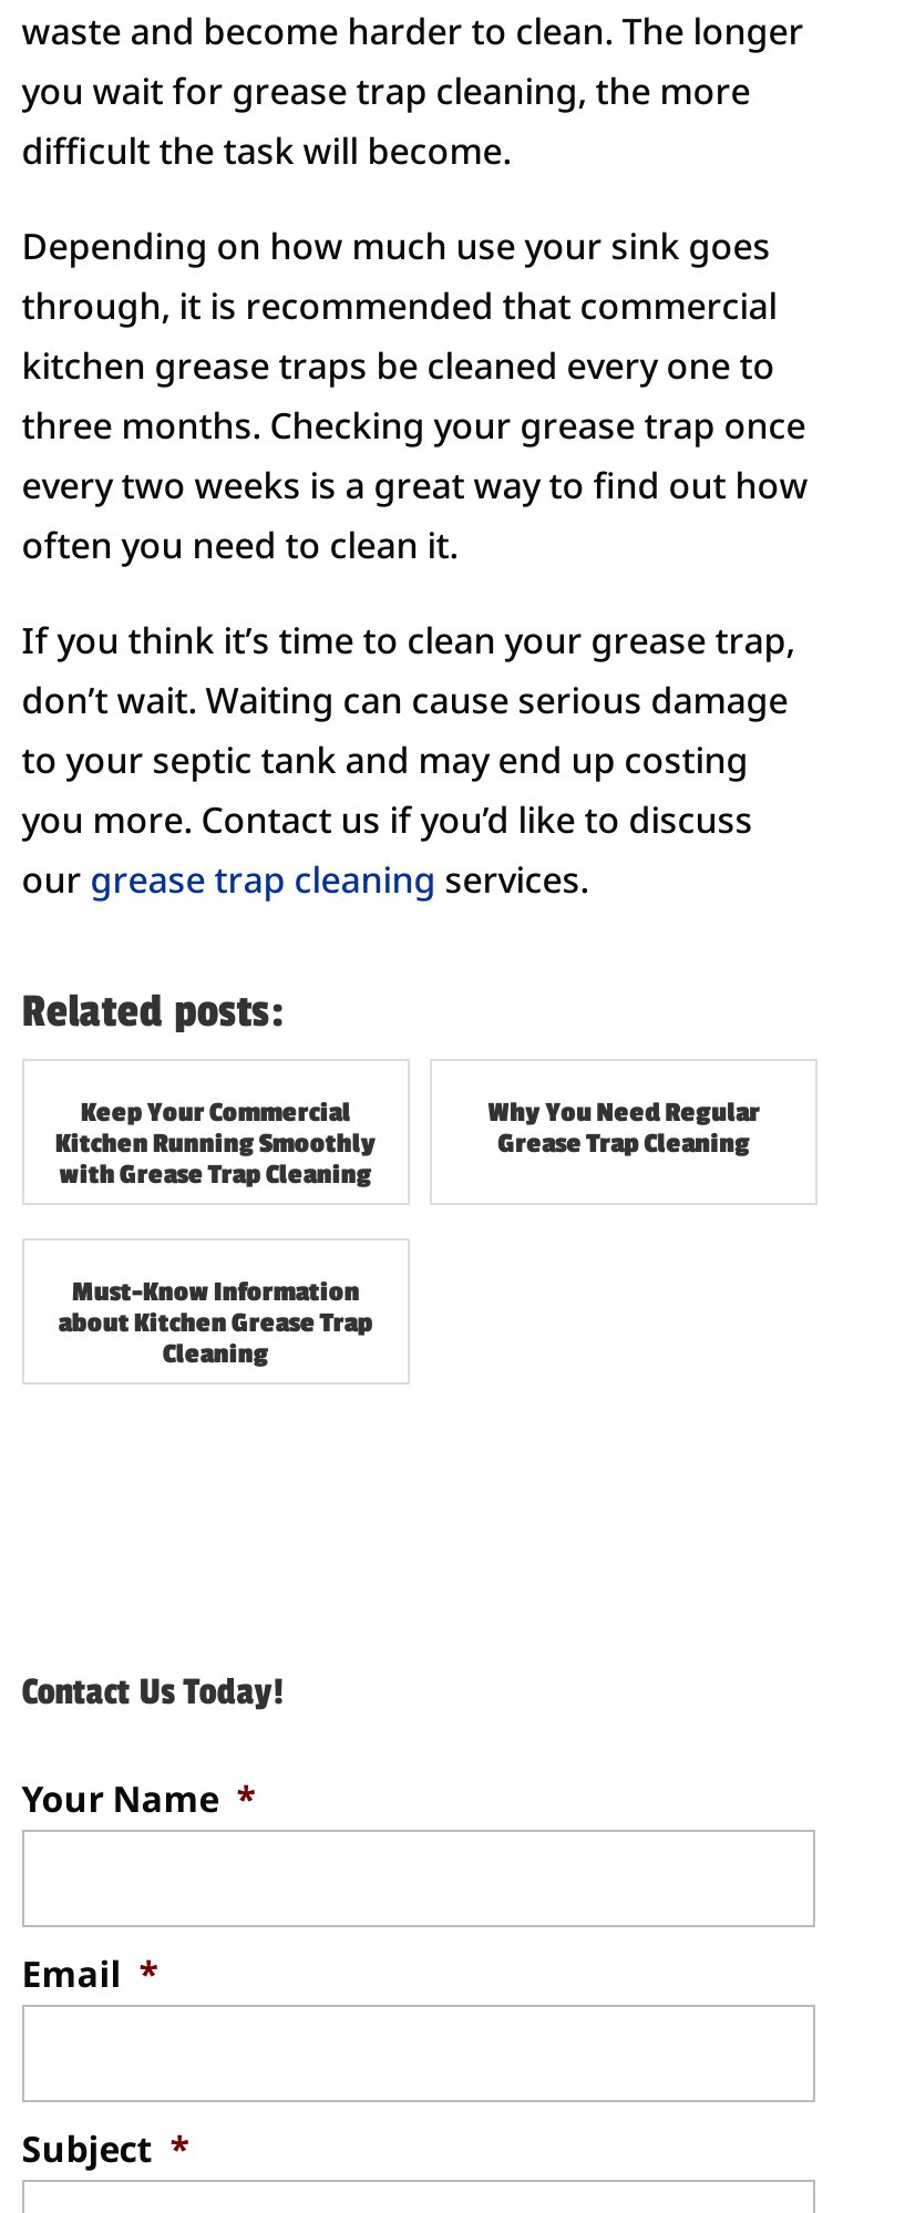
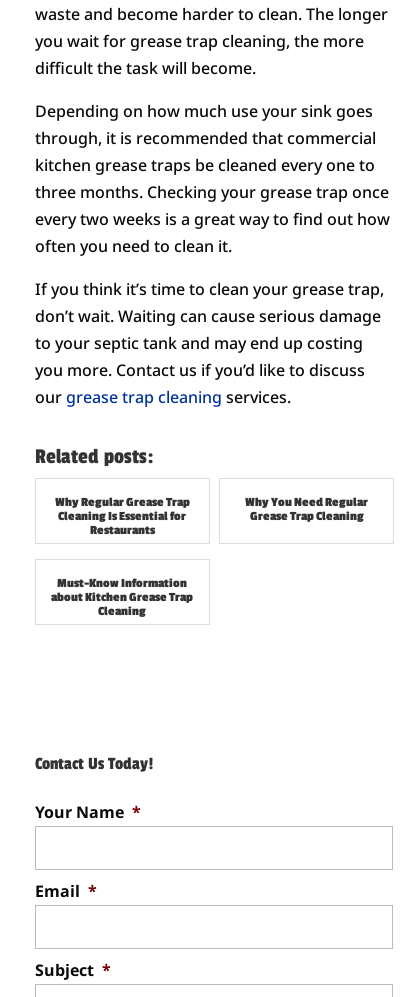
[55,1097,376,1190] Keep Your Commercial | Kitchen Running Smoothly | with Grease Trap Cleaning -> [55,495,190,537] Why Regular Grease Trap | Cleaning Is Essential for | Restaurants

